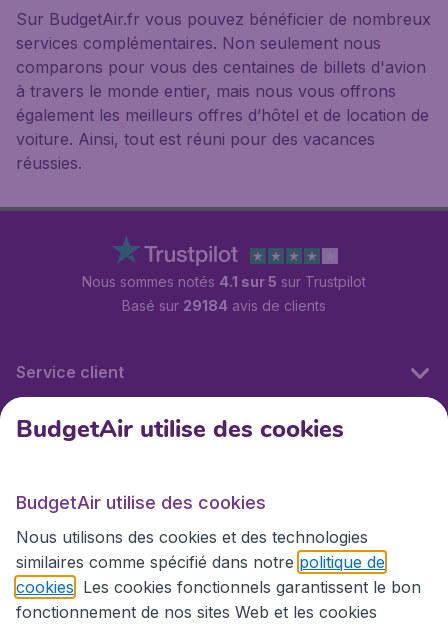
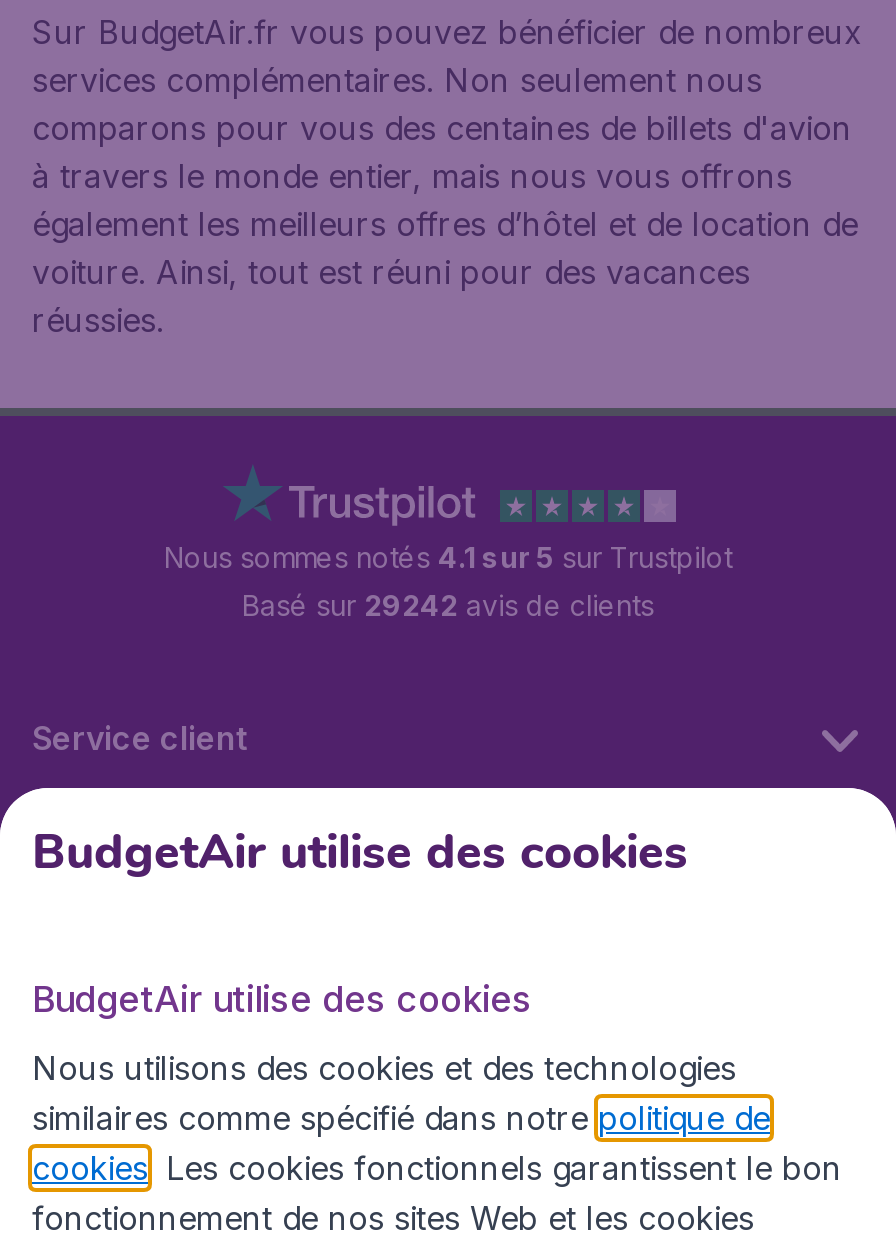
[122,297,326,314] Basé sur 29184 avis de clients -> [242,588,654,622] Basé sur 29242 avis de clients

